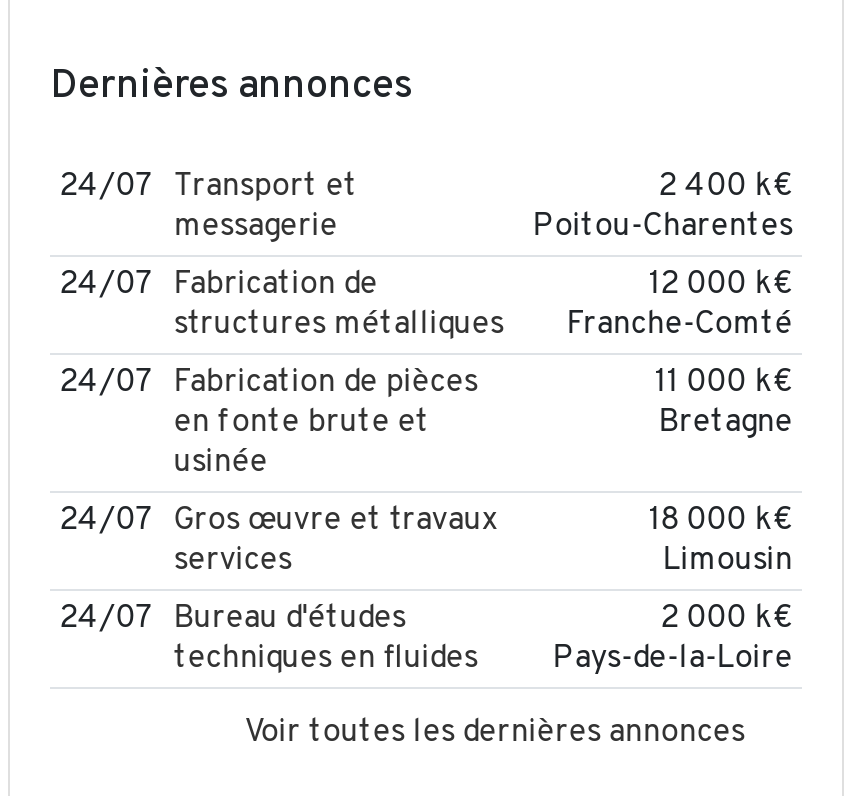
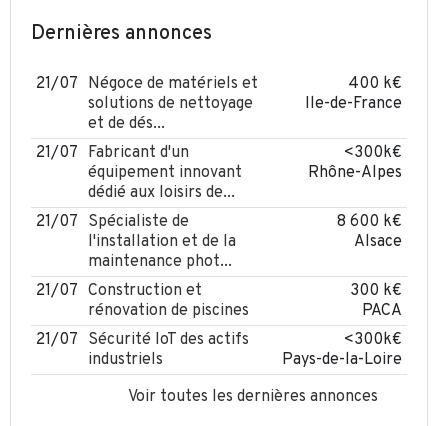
[60,167,358,247] 24/07 Transport et | messagerie -> [36,74,258,134] 21/07 Négoce de matériels et | solutions de nettoyage | et de dés...
[60,167,792,345] 2 400 k€ | Poitou-Charentes | 24/07 Fabrication de | structures métalliques -> [36,74,402,203] 400 k€ | Ile-de-France | 21/07 Fabricant d'un | équipement innovant | dédié aux loisirs de...
[60,265,792,483] 12 000 k€ | Franche-Comté | 24/07 Fabrication de pièces | en fonte brute et | usinée -> [36,143,402,272] <300k€ | Rhône-Alpes | 21/07 Spécialiste de | l'installation et de la | maintenance phot...
[60,363,792,581] 11 000 k€ | Bretagne | 24/07 Gros œuvre et travaux | services -> [36,212,402,321] 8 600 k€ | Alsace | 21/07 Construction et | rénovation de piscines
[60,501,792,679] 18 000 k€ | Limousin | 24/07 Bureau d'études | techniques en fluides -> [36,281,402,370] 300 k€ | PACA | 21/07 Sécurité IoT des actifs | industriels
[660,599,792,639] 2 000 k€ -> [344,330,402,350] <300k€

